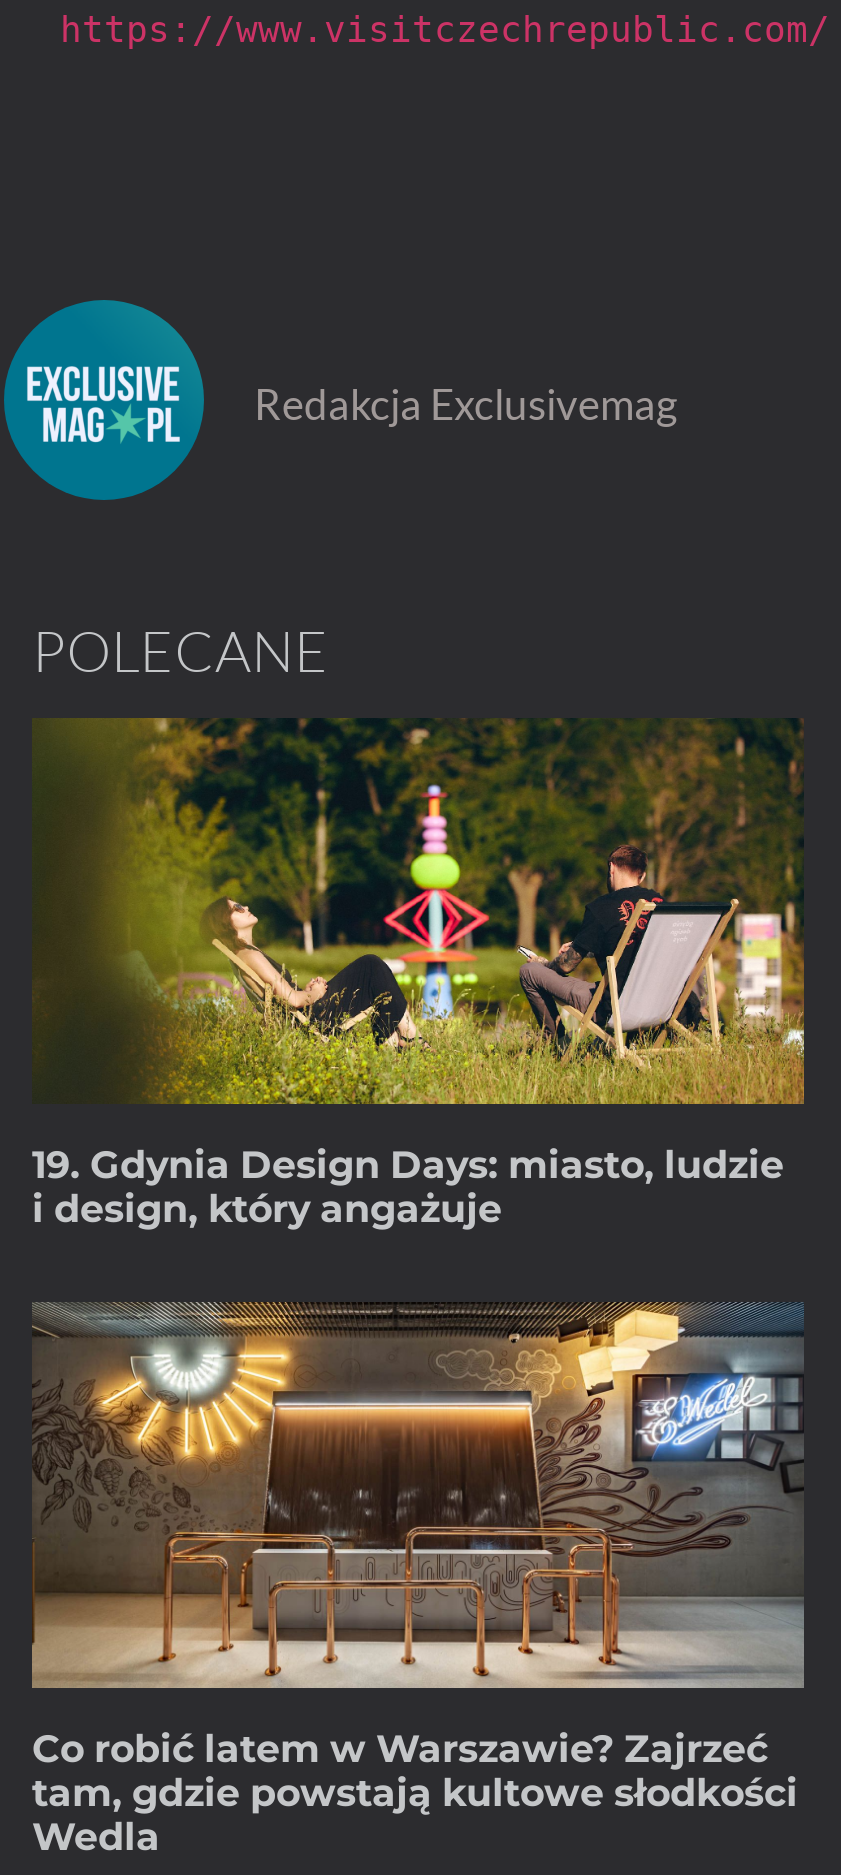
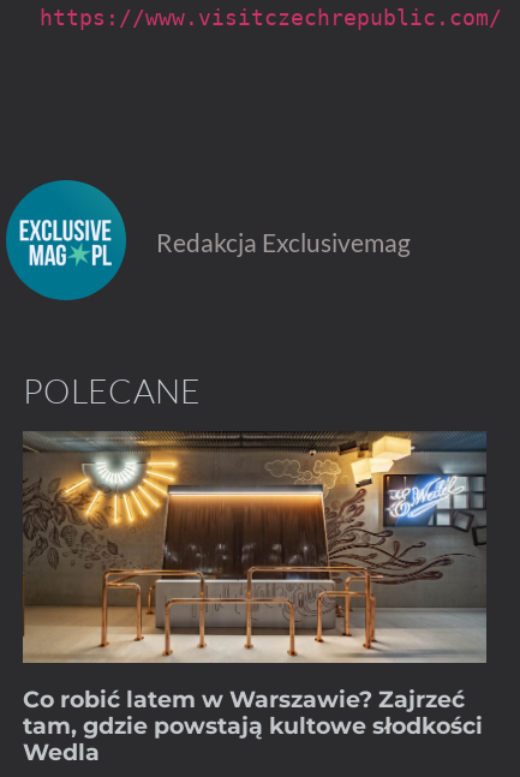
[32,718,806,1232] [image] | 19. Gdynia Design Days: miasto, ludzie | i design, który angażuje -> none

